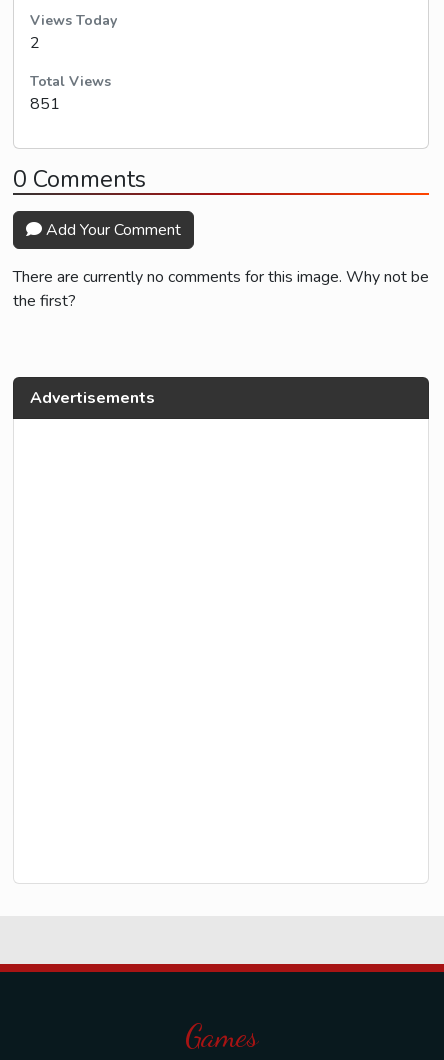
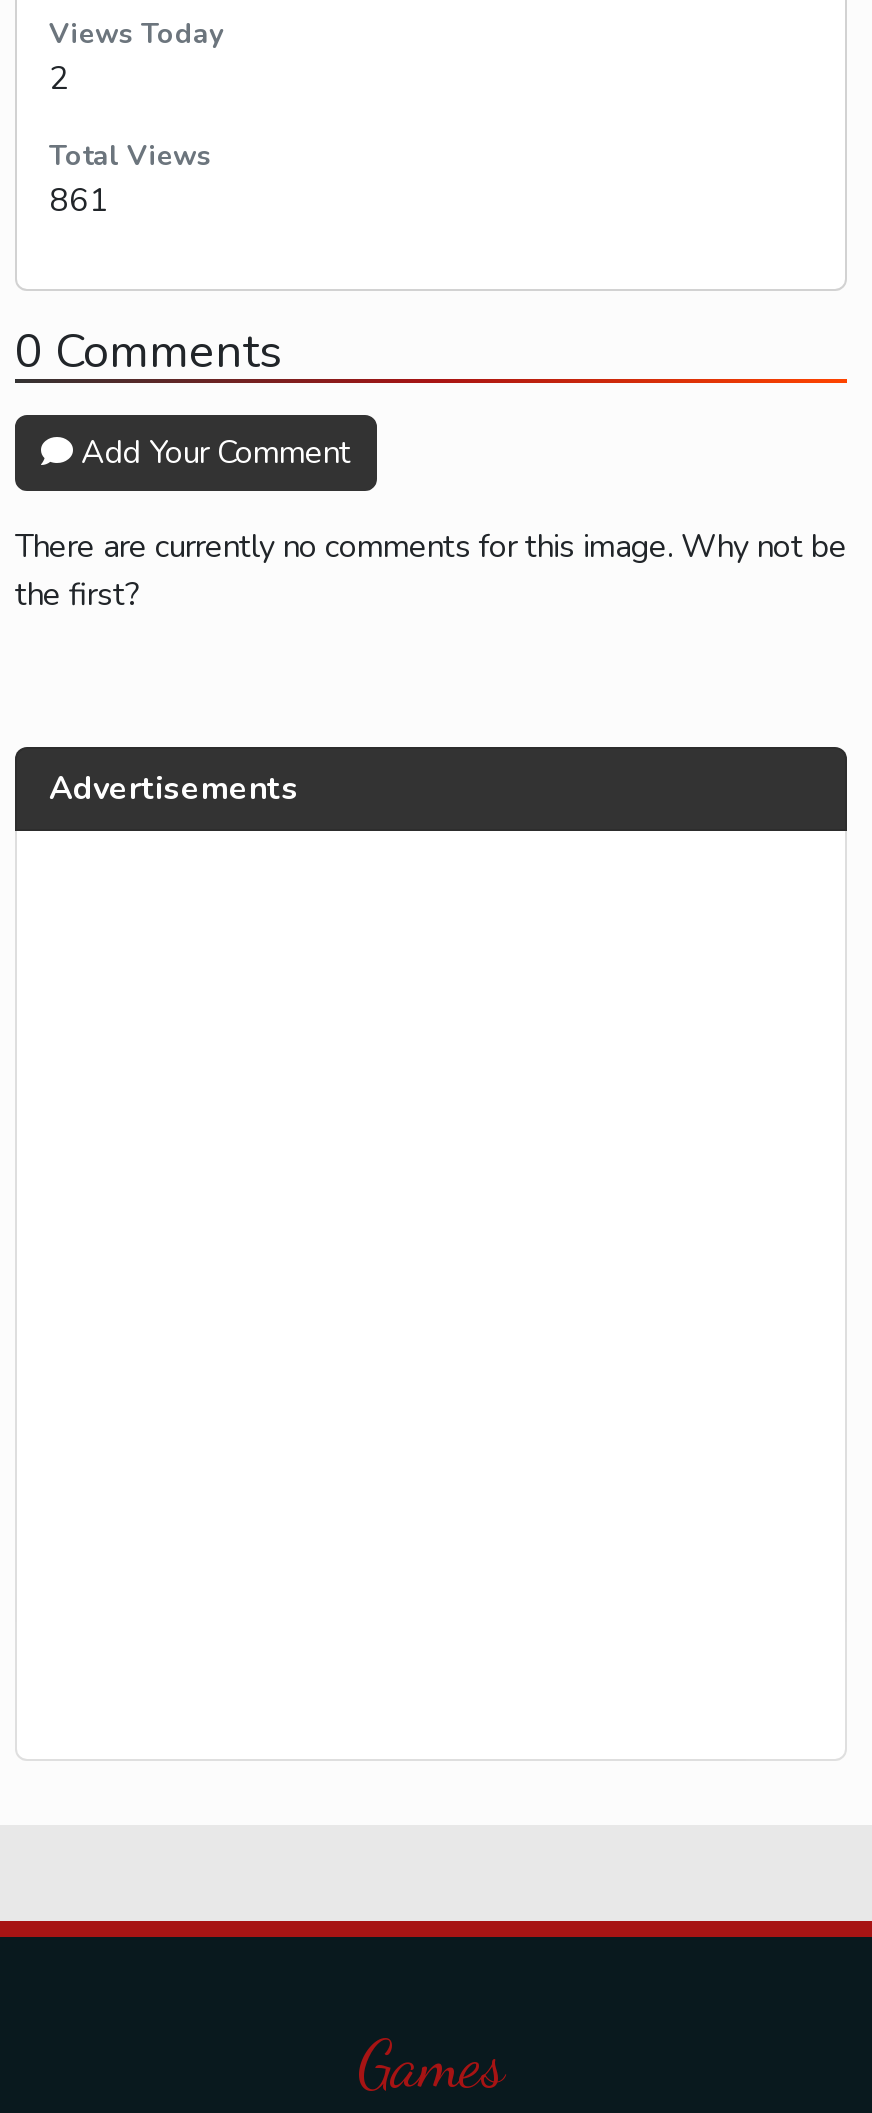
[30,93,60,115] 851 -> [49,179,109,223] 861

